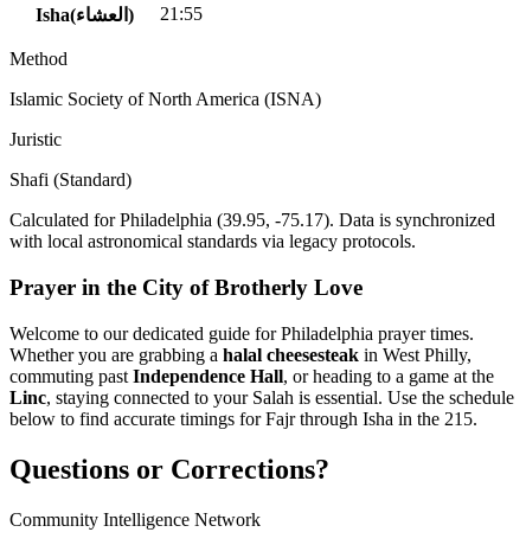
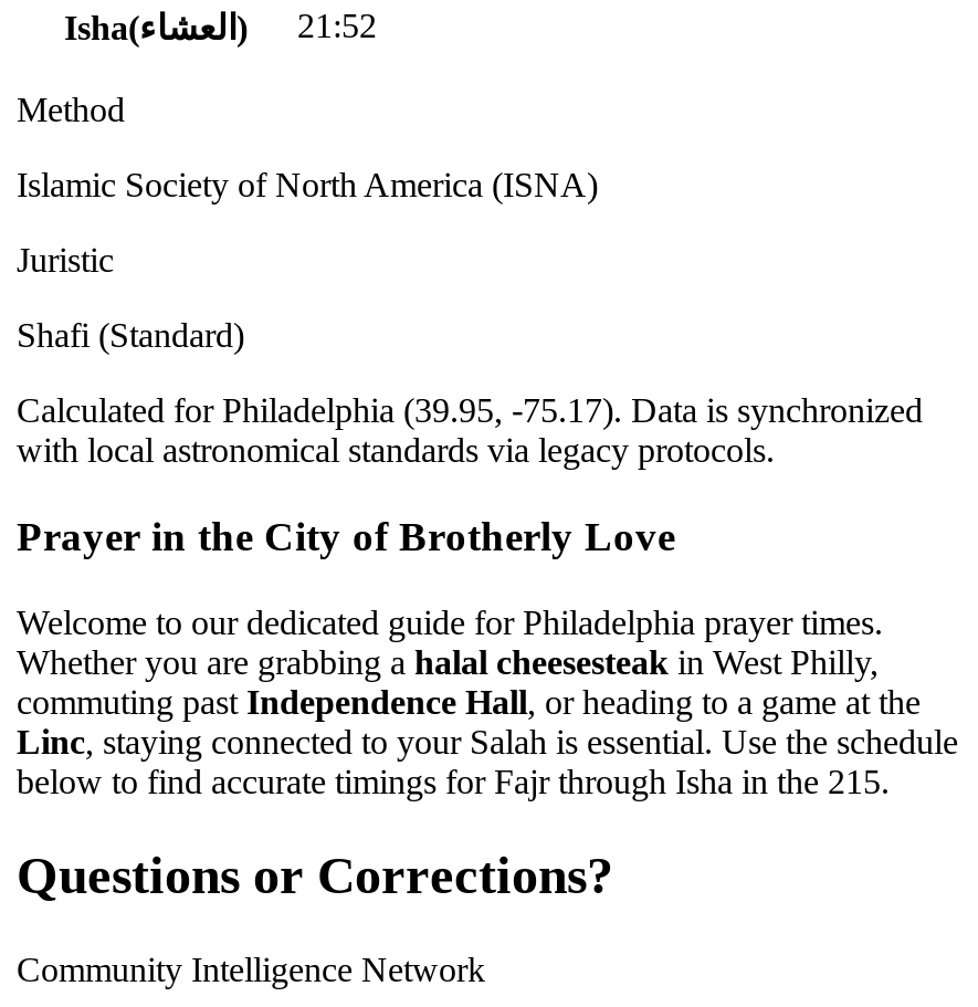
[160,4,203,24] 21:55 -> [297,7,377,45] 21:52

